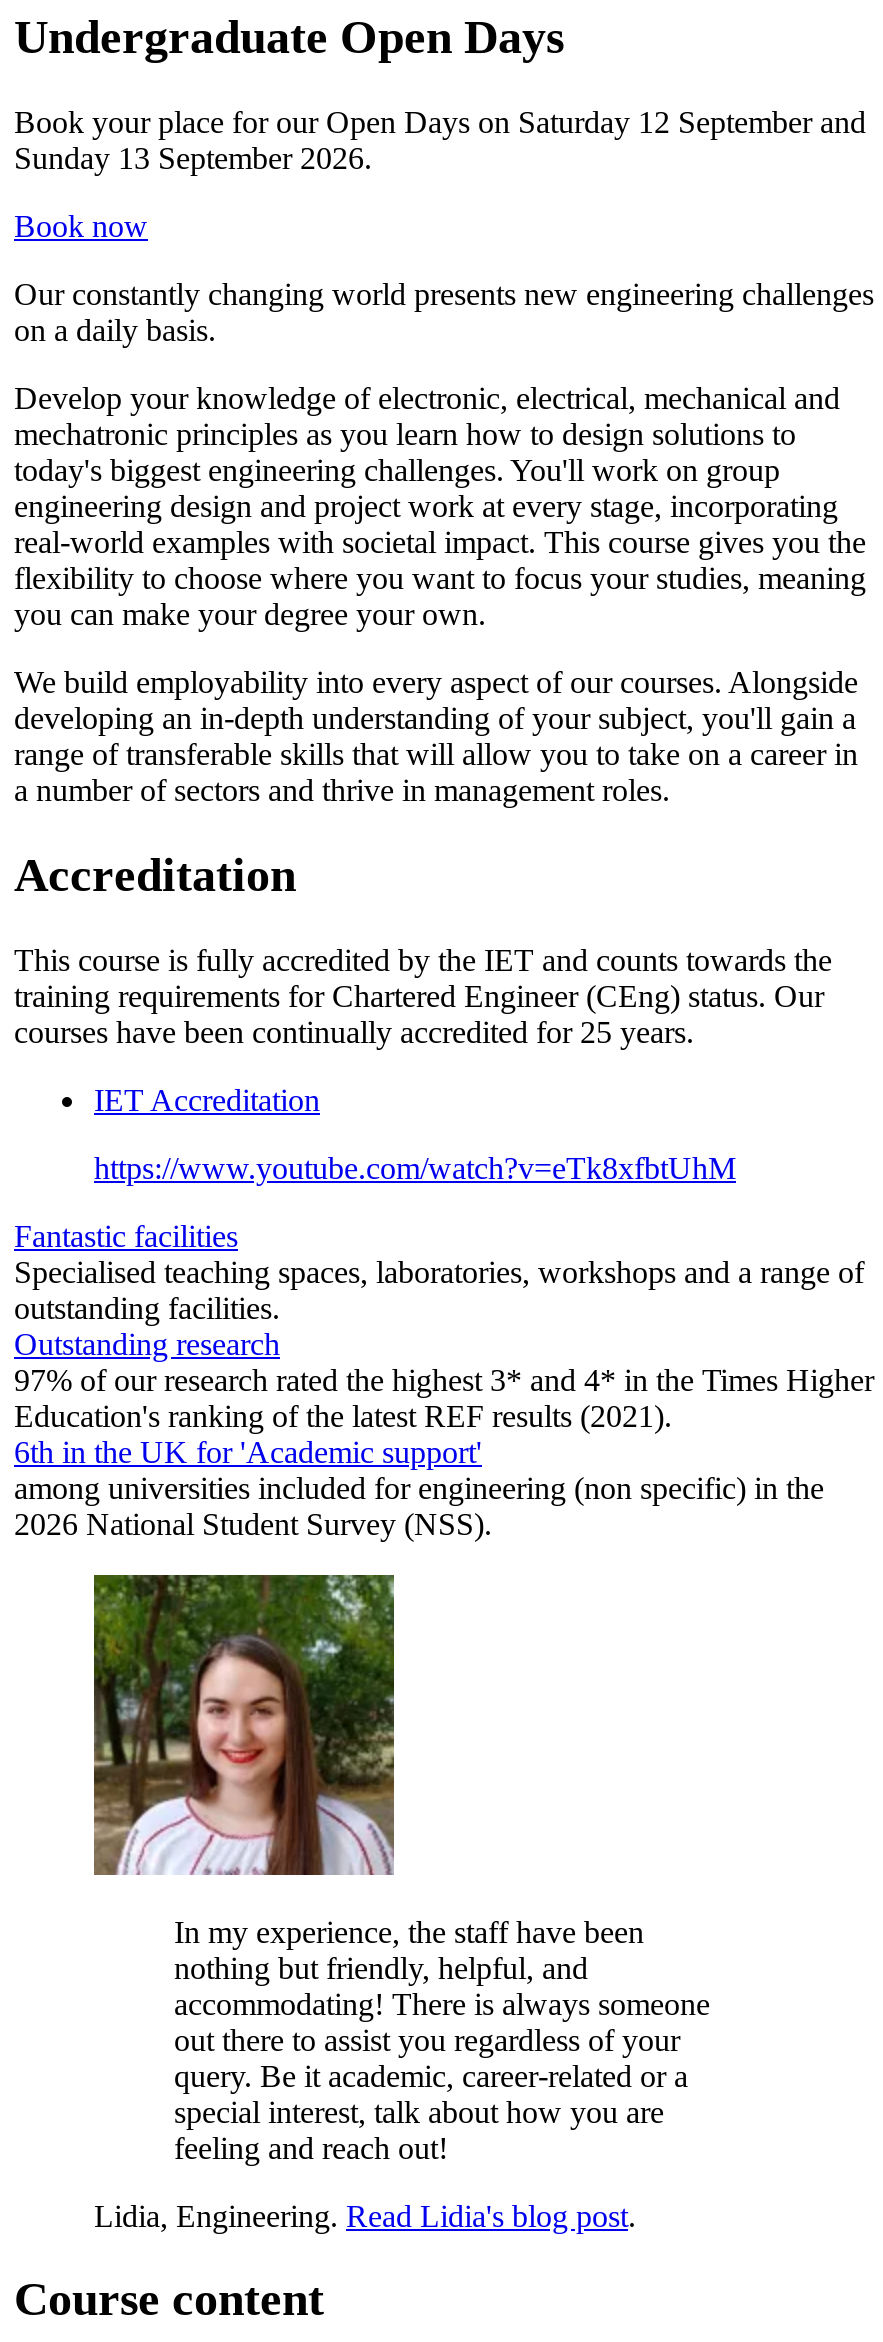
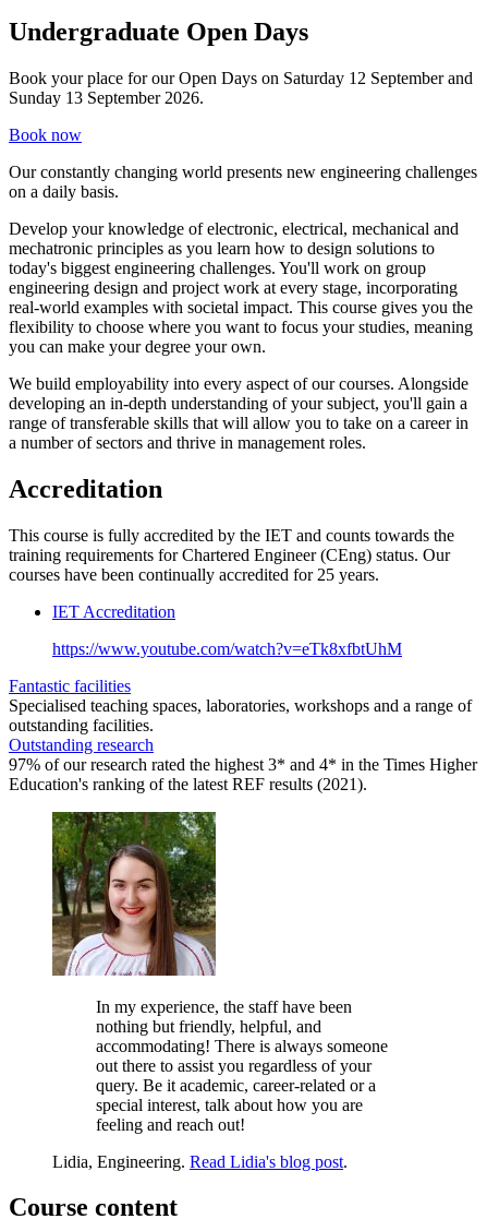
[14,1434,824,1540] 6th in the UK for 'Academic support' | among universities included for engineering (non specific) in the | 2026 National Student Survey (NSS). -> none

